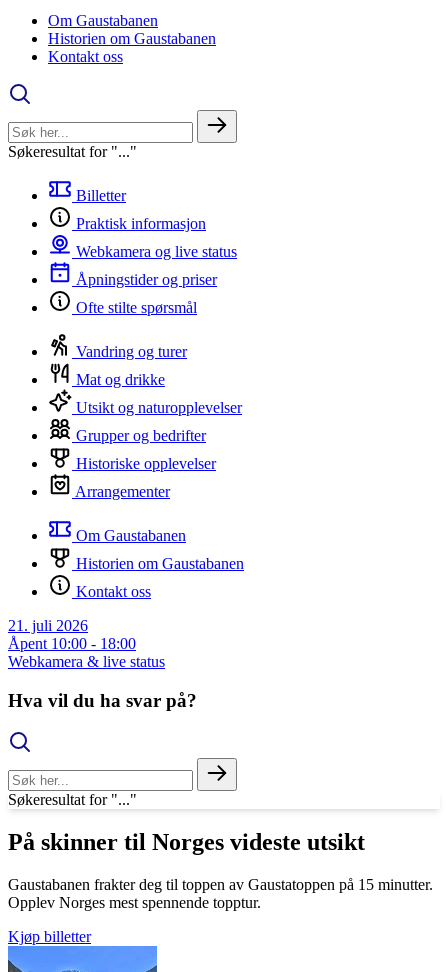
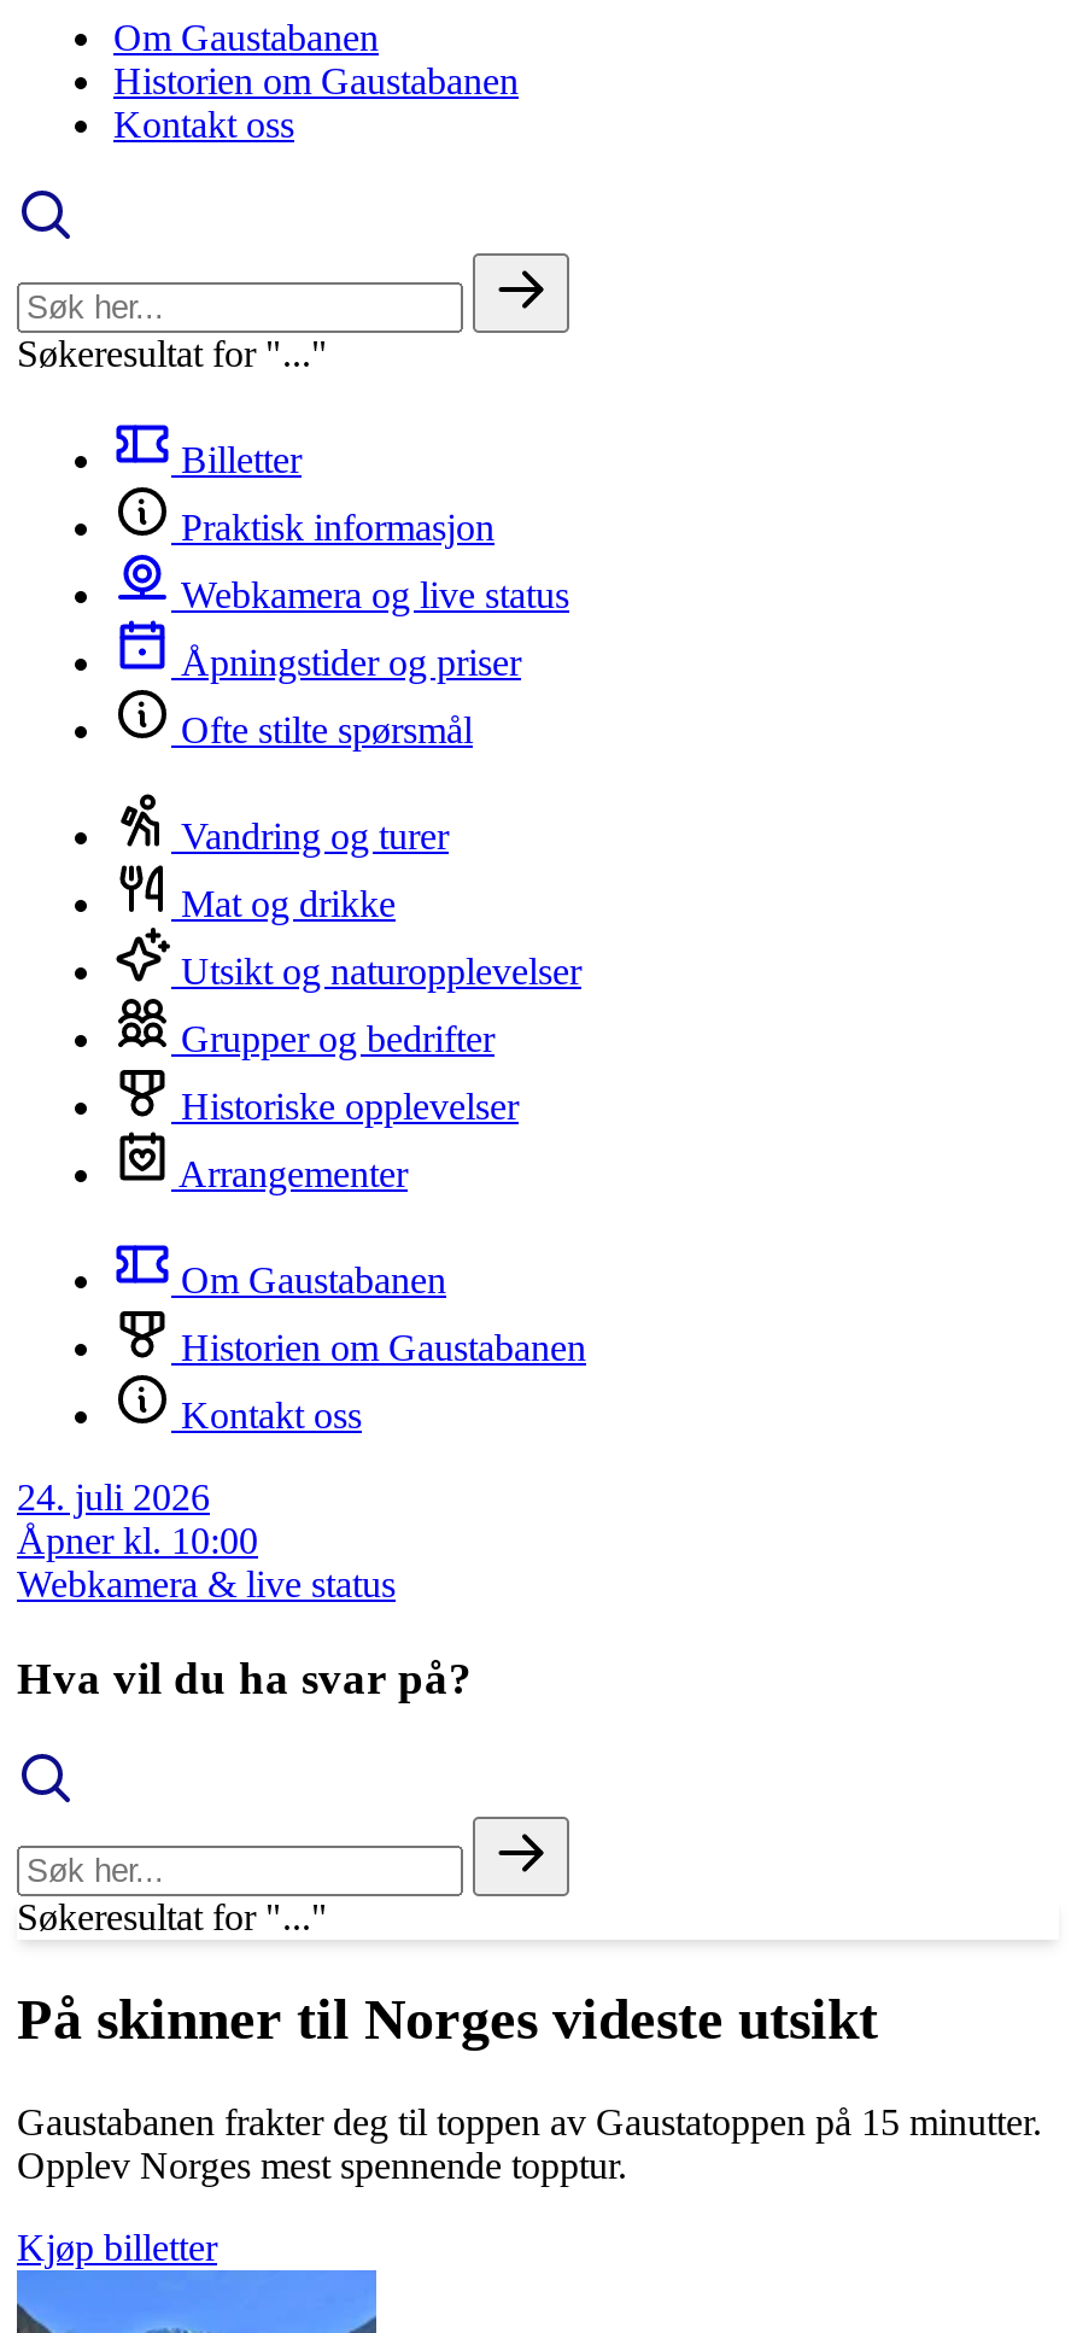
[8,617,136,652] 21. juli 2026 | Åpent 10:00 - 18:00 -> [17,1477,258,1561] 24. juli 2026 | Åpner kl. 10:00

